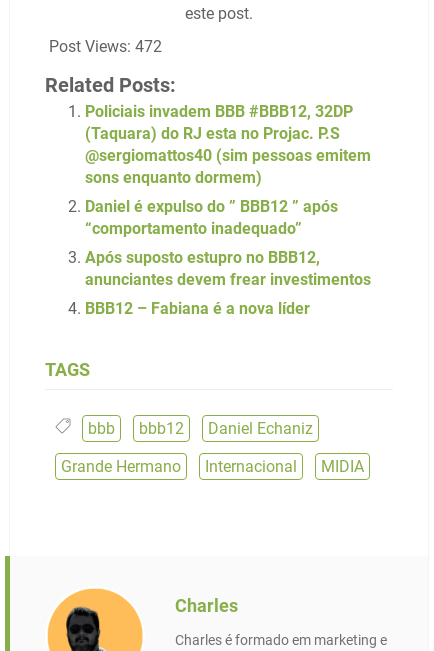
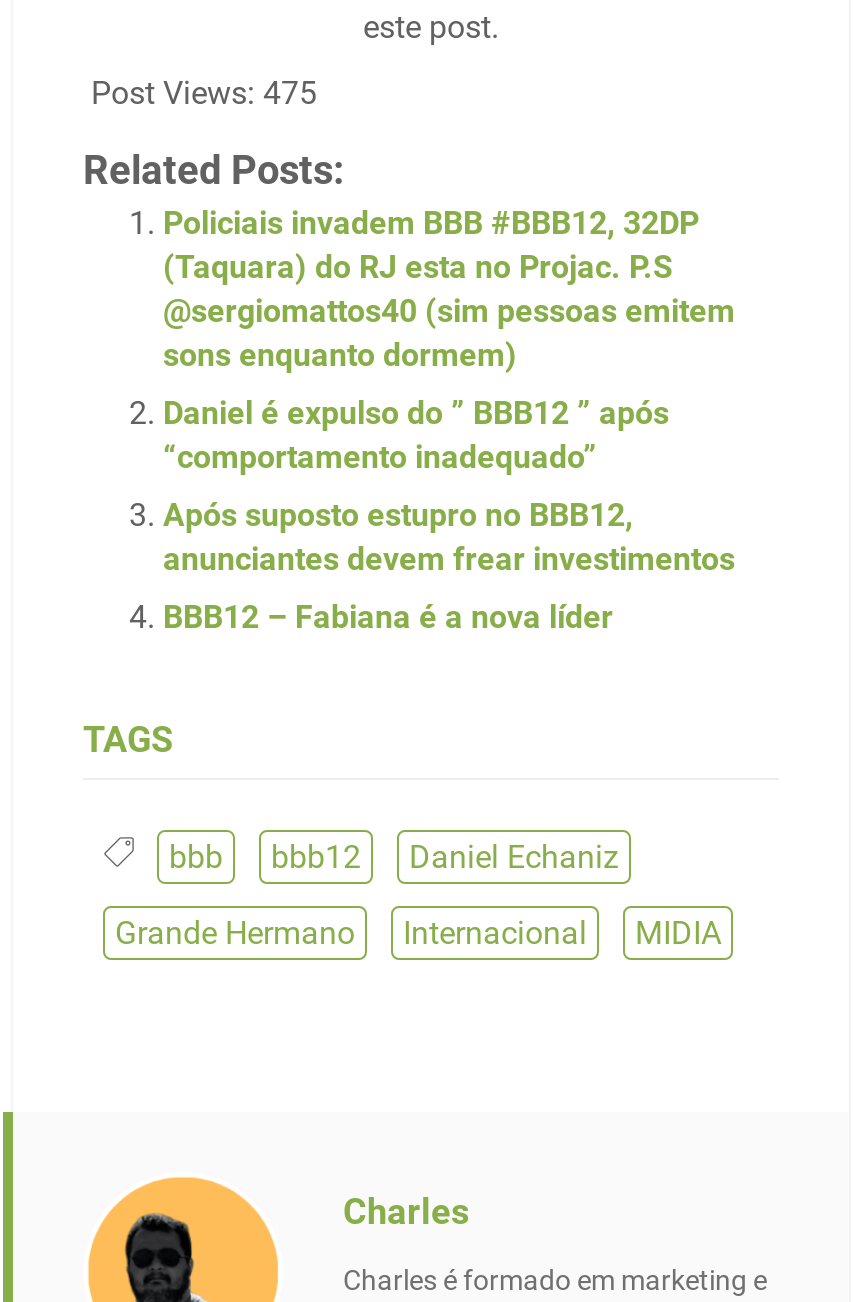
[49,36,162,55] Post Views: 472 -> [91,73,317,111] Post Views: 475

